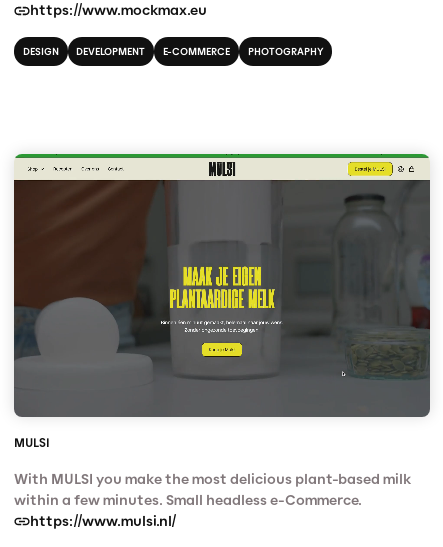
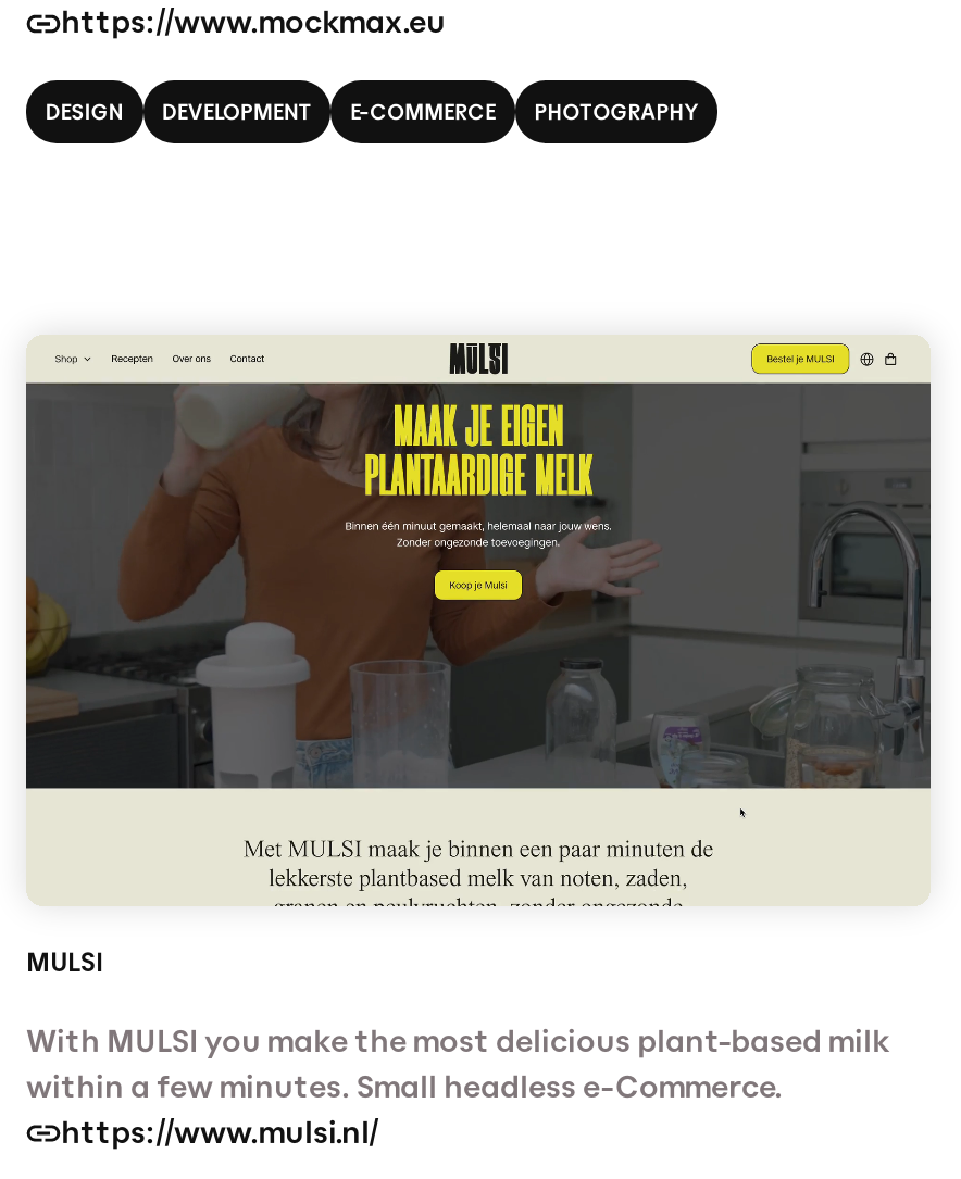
[13,153,431,418] [image] -> [24,335,933,906] [image]

